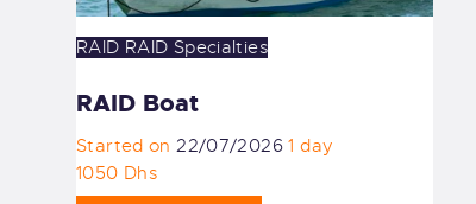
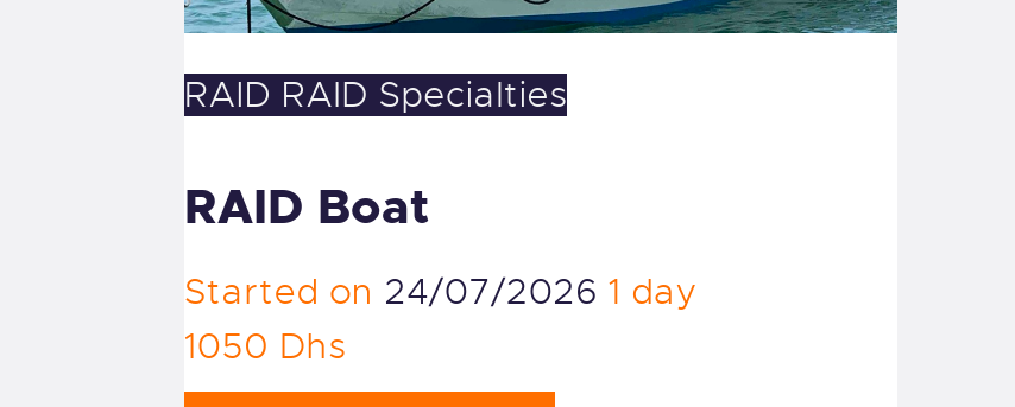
[76,135,334,157] Started on 22/07/2026 1 day -> [184,271,698,313] Started on 24/07/2026 1 day

